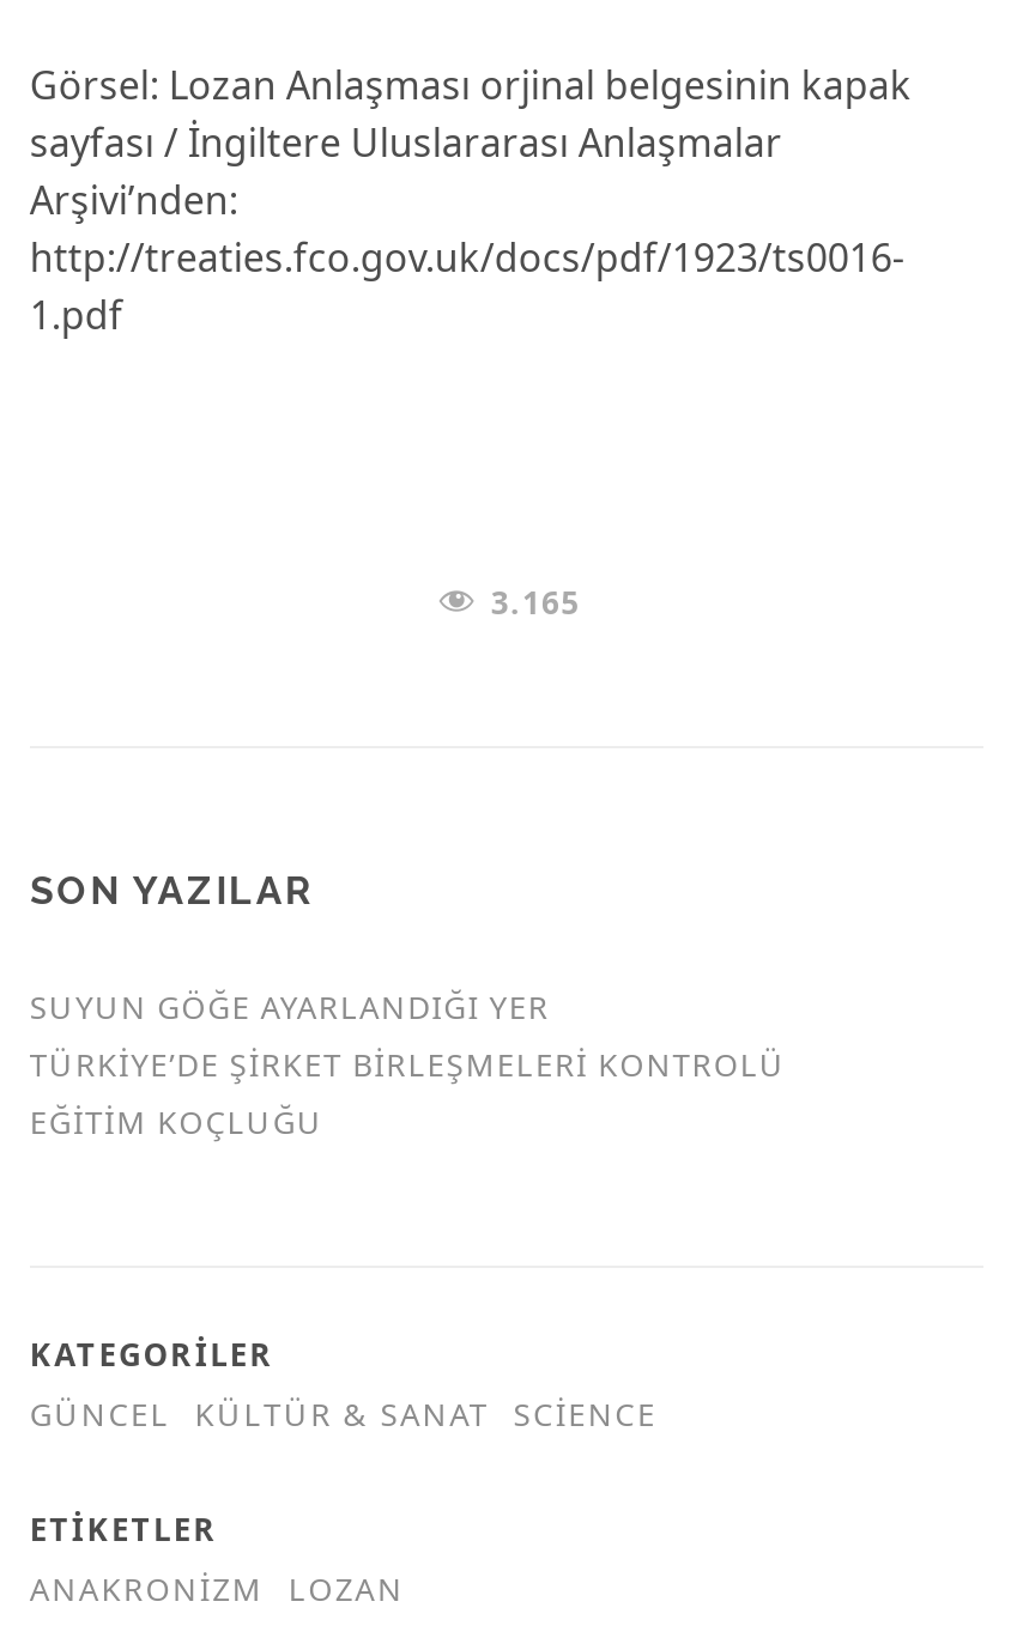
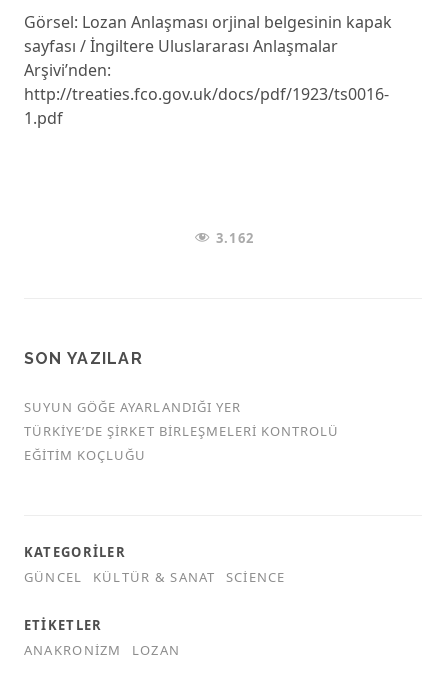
[491,581,580,624] 3.165 -> [216,229,254,247] 3.162

